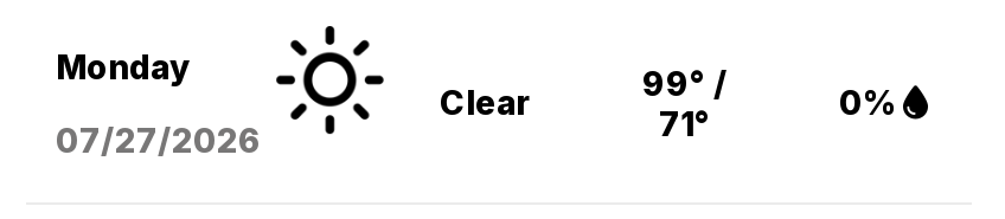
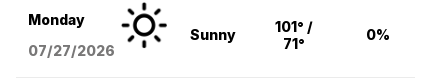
[440,64,728,123] Clear | 99° / -> [190,18,313,43] Sunny | 101° /

